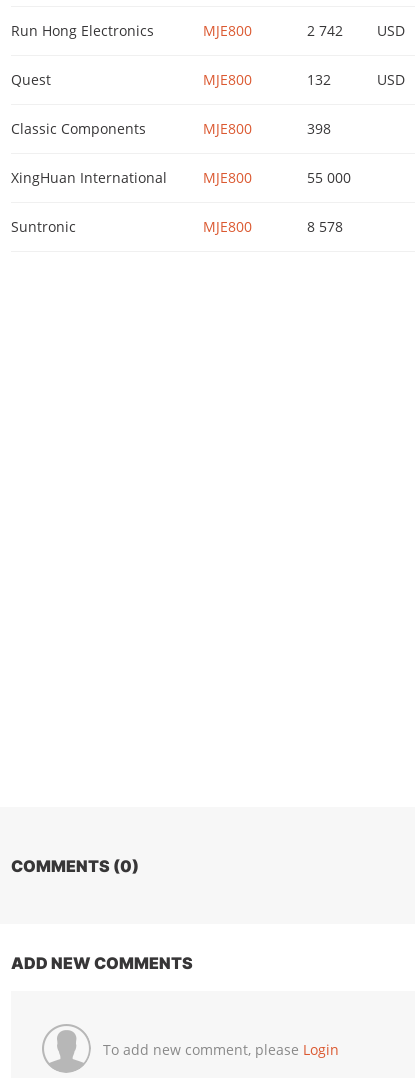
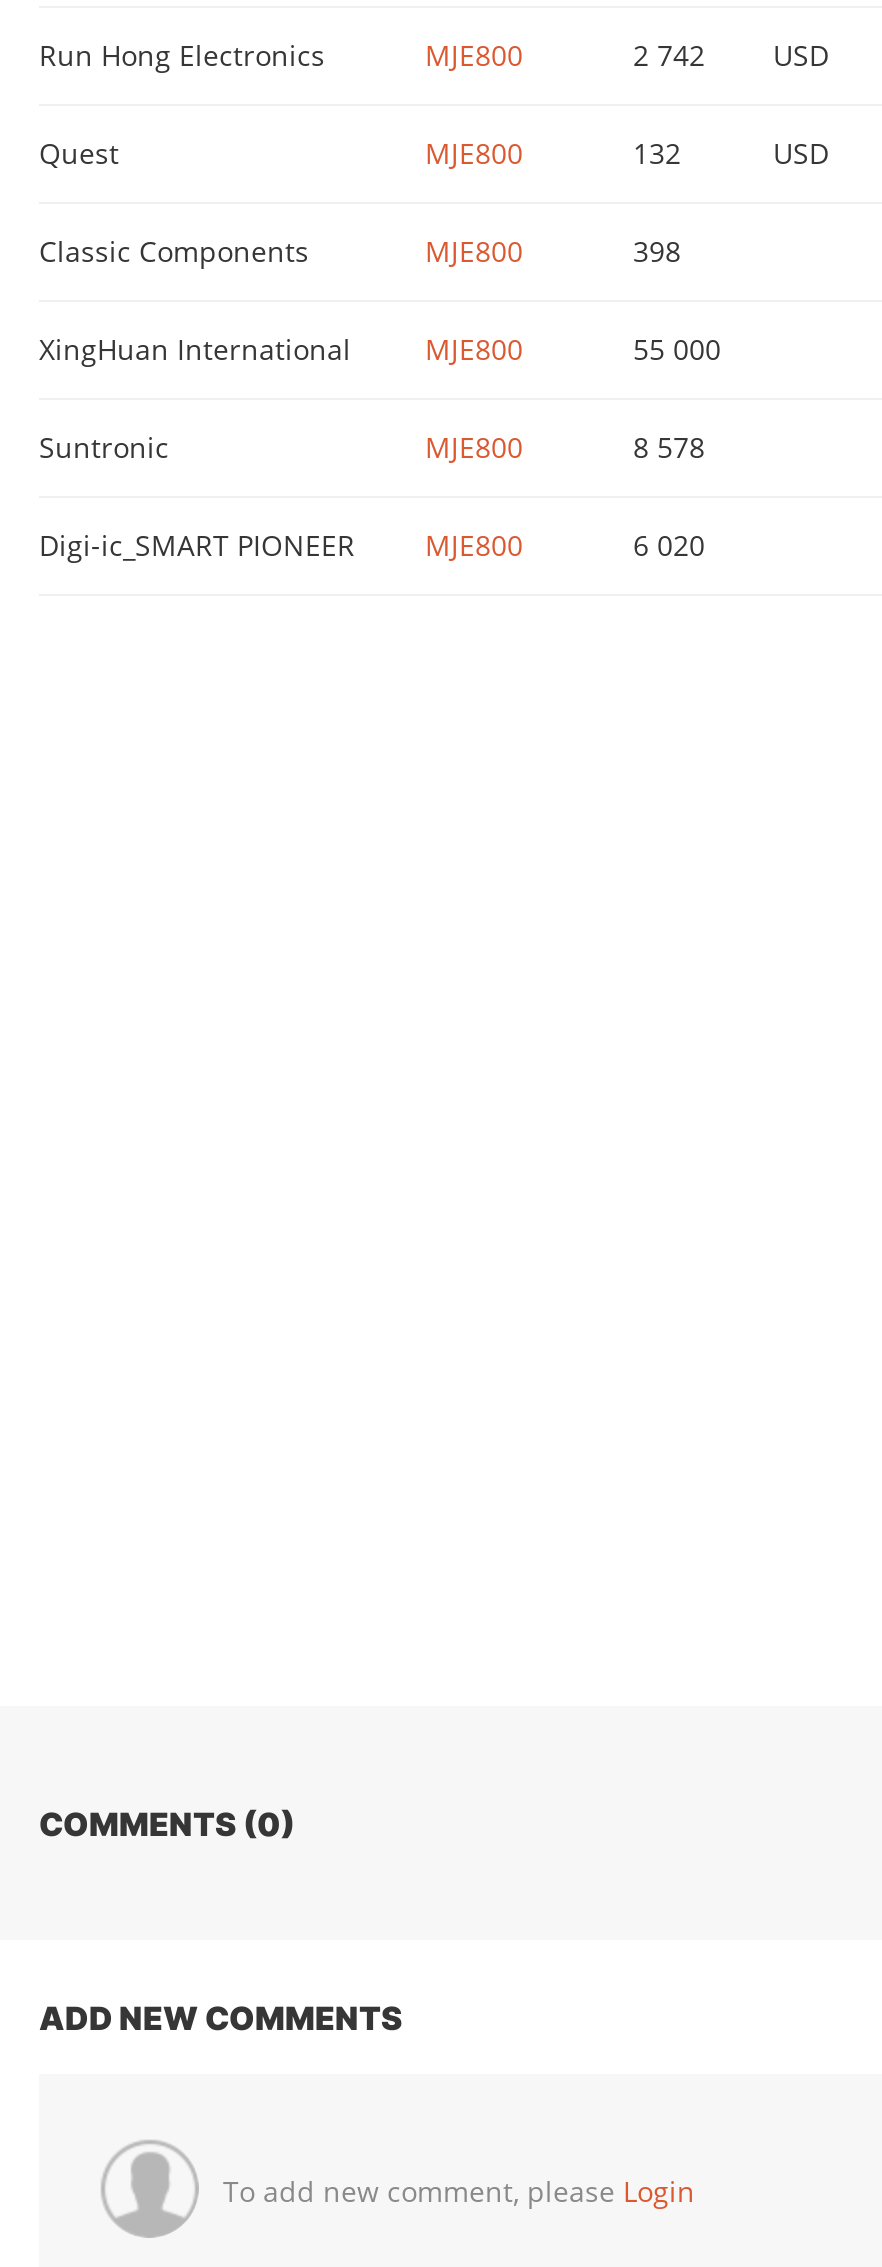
none -> [39,527,705,565] Digi-ic_SMART PIONEER | MJE800 | 6 020

